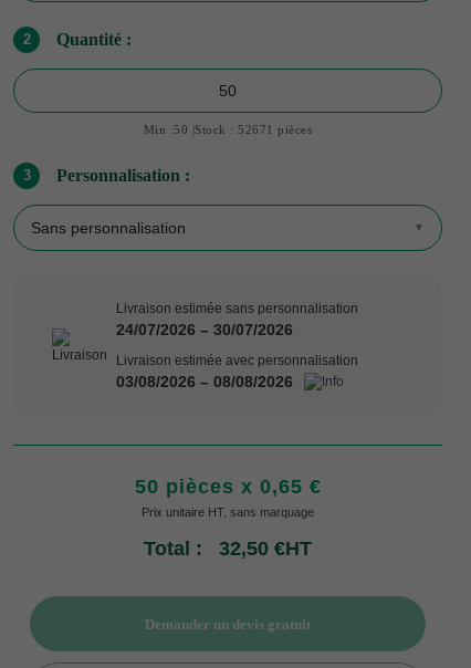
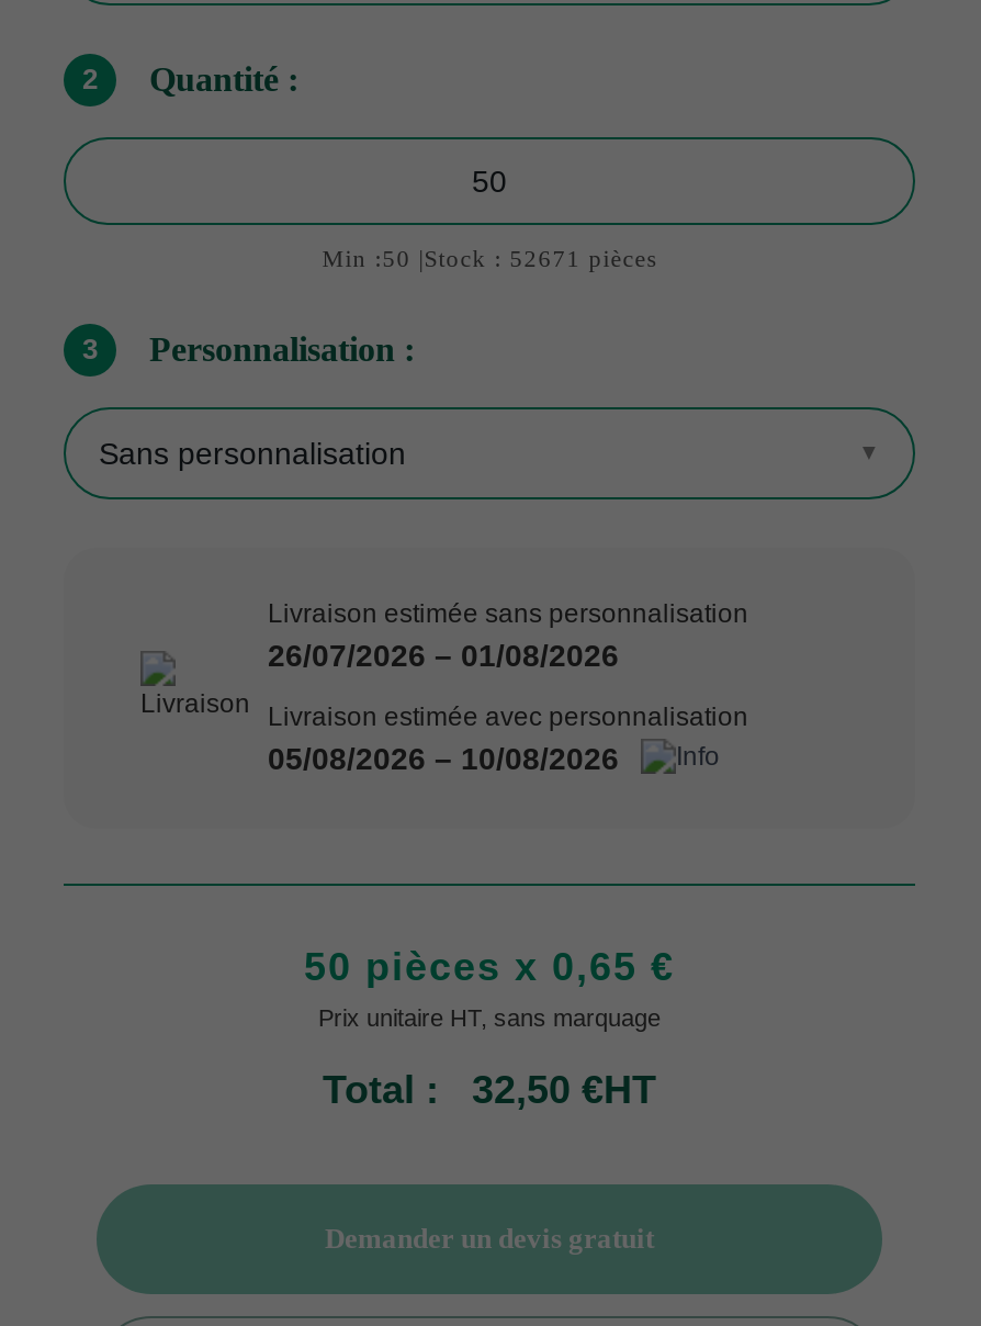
[116,321,293,338] 24/07/2026 – 30/07/2026 -> [268,637,619,672] 26/07/2026 – 01/08/2026
[116,373,293,390] 03/08/2026 – 08/08/2026 -> [268,740,619,775] 05/08/2026 – 10/08/2026

